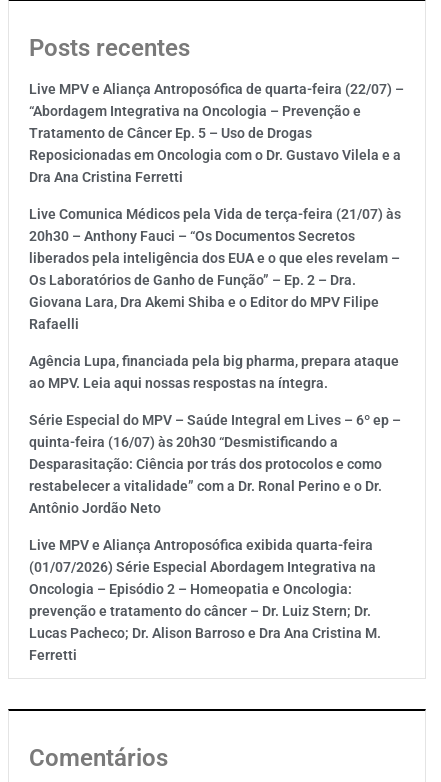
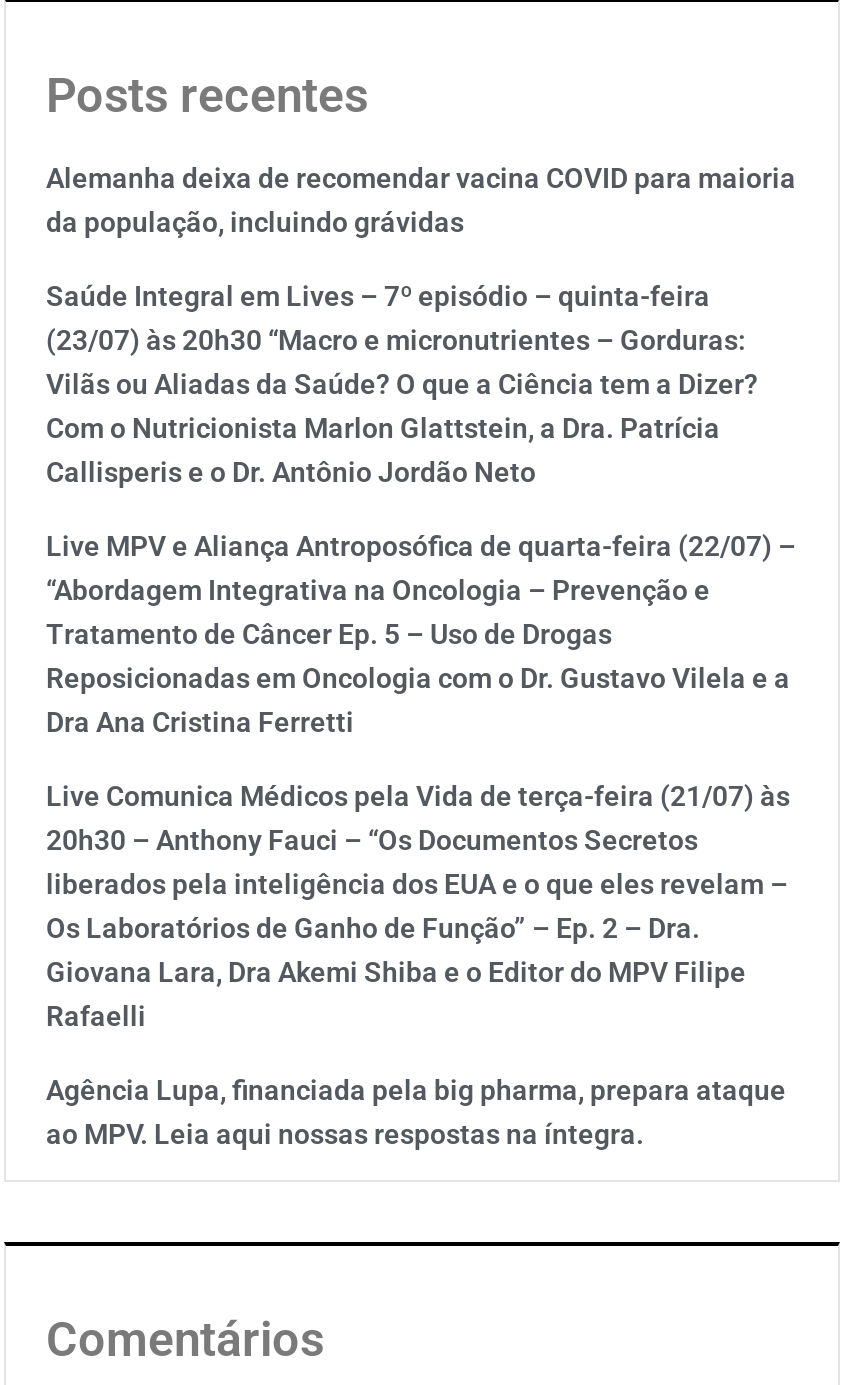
none -> [46,162,796,488] Alemanha deixa de recomendar vacina COVID para maioria | da população, incluindo grávidas | Saúde Integral em Lives – 7º episódio – quinta-feira | (23/07) às 20h30 “Macro e micronutrientes – Gorduras: | Vilãs ou Aliadas da Saúde? O que a Ciência tem a Dizer? | Com o Nutricionista Marlon Glattstein, a Dra. Patrícia | Callisperis e o Dr. Antônio Jordão Neto
moved [29,81,404,391] -> [46,530,796,1150]: Live MPV e Aliança Antroposófica de quarta-feira (22/07) – | “Abordagem Integrativa na Oncologia – Prevenção e | Tratamento de Câncer Ep. 5 – Uso de Drogas | ... | Agência Lupa, financiada pela big pharma, prepara ataque | ao MPV. Leia aqui nossas respostas na íntegra.
[29,412,401,663] Série Especial do MPV – Saúde Integral em Lives – 6º ep – | quinta-feira (16/07) às 20h30 “Desmistificando a | Desparasitação: Ciência por trás dos protocolos e como | restabelecer a vitalidade” com a Dr. Ronal Perino e o Dr. | Antônio Jordão Neto | Live MPV e Aliança Antroposófica exibida quarta-feira | (01/07/2026) Série Especial Abordagem Integrativa na | Oncologia – Episódio 2 – Homeopatia e Oncologia: | prevenção e tratamento do câncer – Dr. Luiz Stern; Dr. | Lucas Pacheco; Dr. Alison Barroso e Dra Ana Cristina M. | Ferretti -> none

